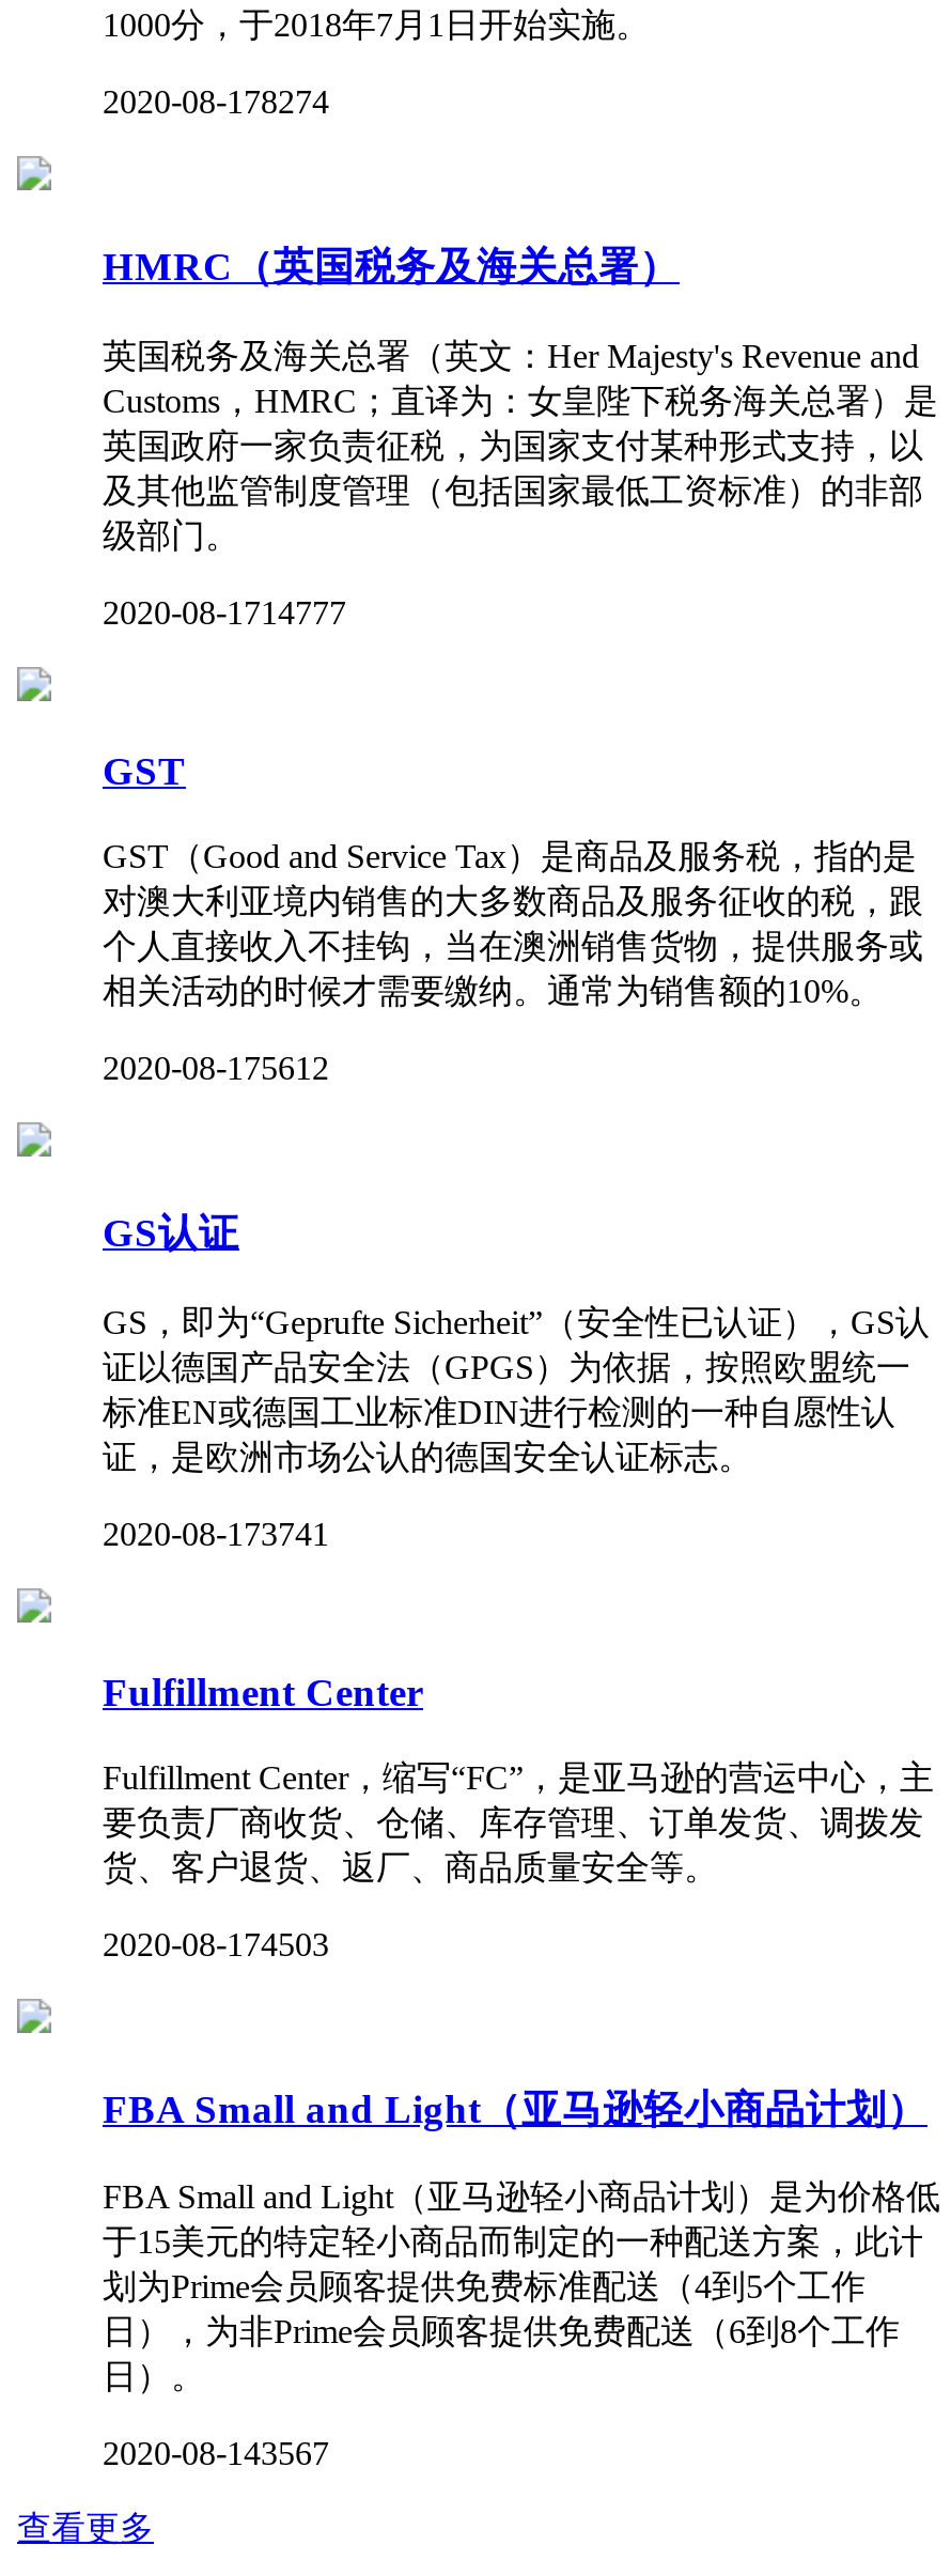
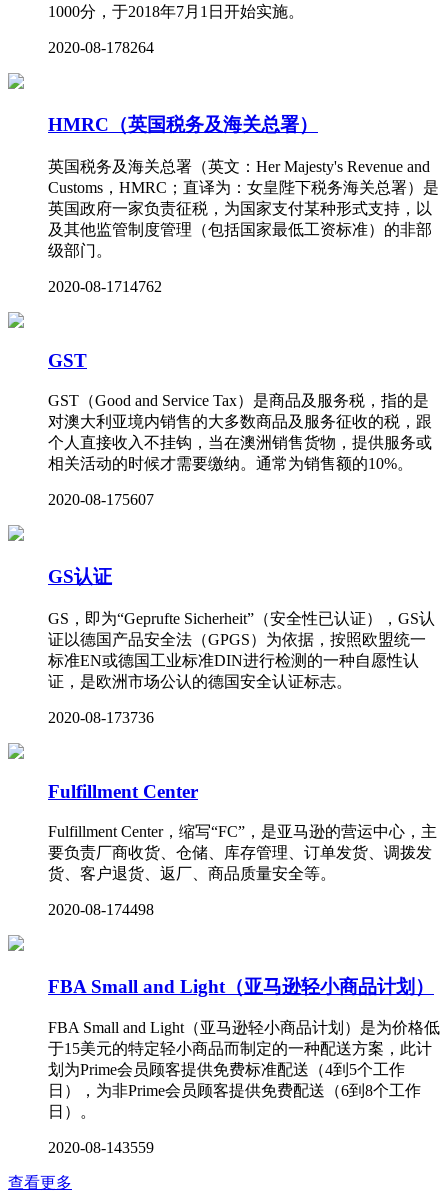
[103,84,329,120] 2020-08-178274 -> [48,39,154,56] 2020-08-178264
[103,593,346,630] 2020-08-1714777 -> [48,278,162,295] 2020-08-1714762
[103,1050,329,1086] 2020-08-175612 -> [48,491,154,508] 2020-08-175607
[103,1515,329,1551] 2020-08-173741 -> [48,708,154,725] 2020-08-173736
[103,1926,329,1962] 2020-08-174503 -> [48,901,154,918] 2020-08-174498
[103,2436,329,2472] 2020-08-143567 -> [48,1139,154,1156] 2020-08-143559

